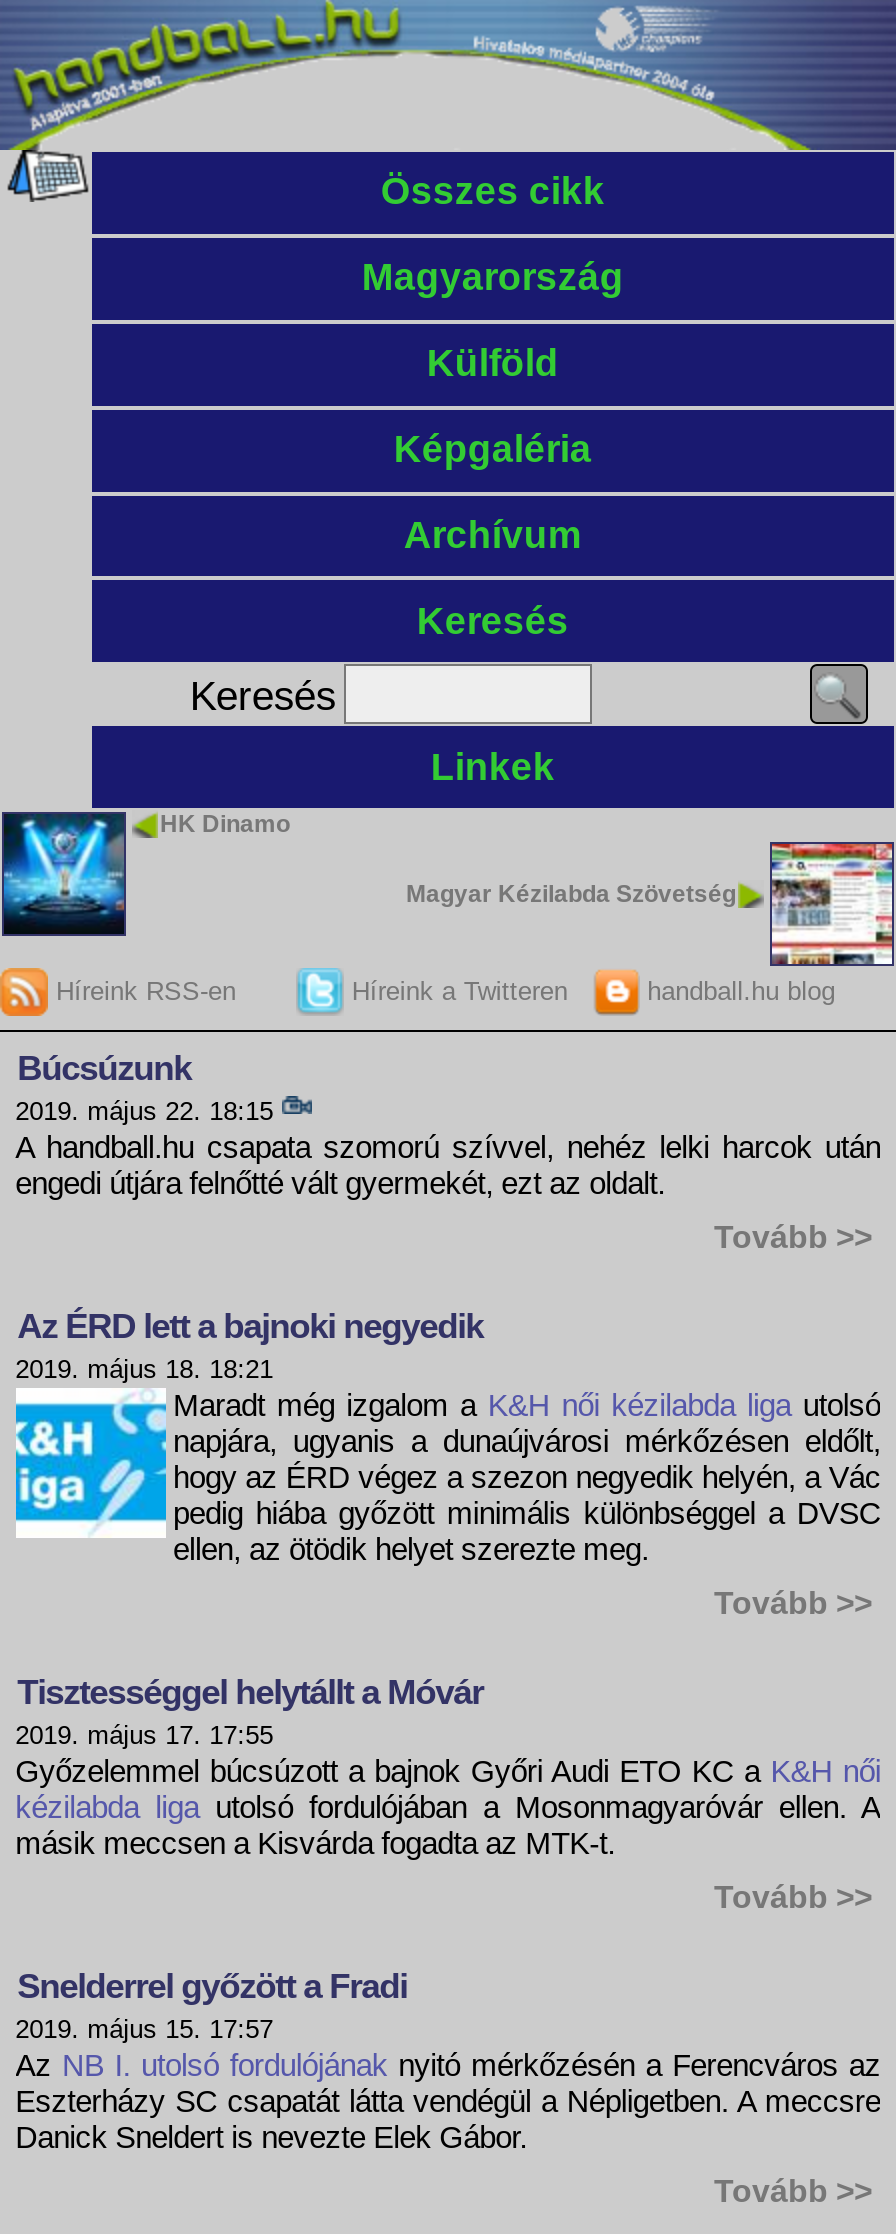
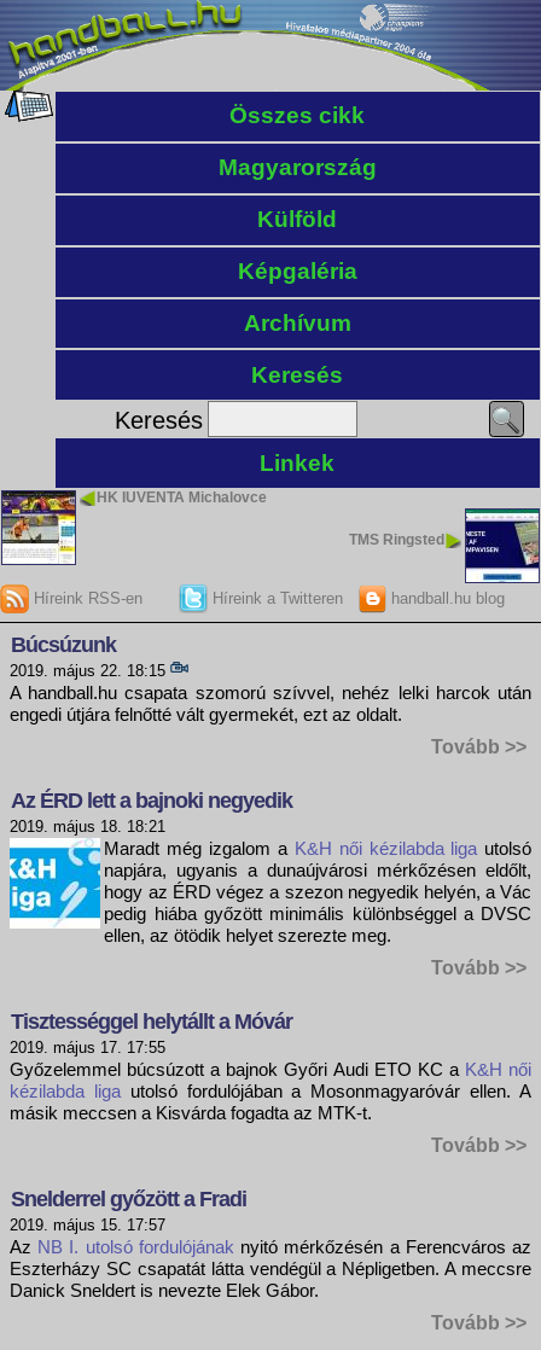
[6,810,290,936] [image] | HK Dinamo -> [4,489,267,564] [image] | HK IUVENTA Michalovce
[406,842,890,966] [image] | Magyar Kézilabda Szövetség -> [349,508,537,583] [image] | TMS Ringsted

